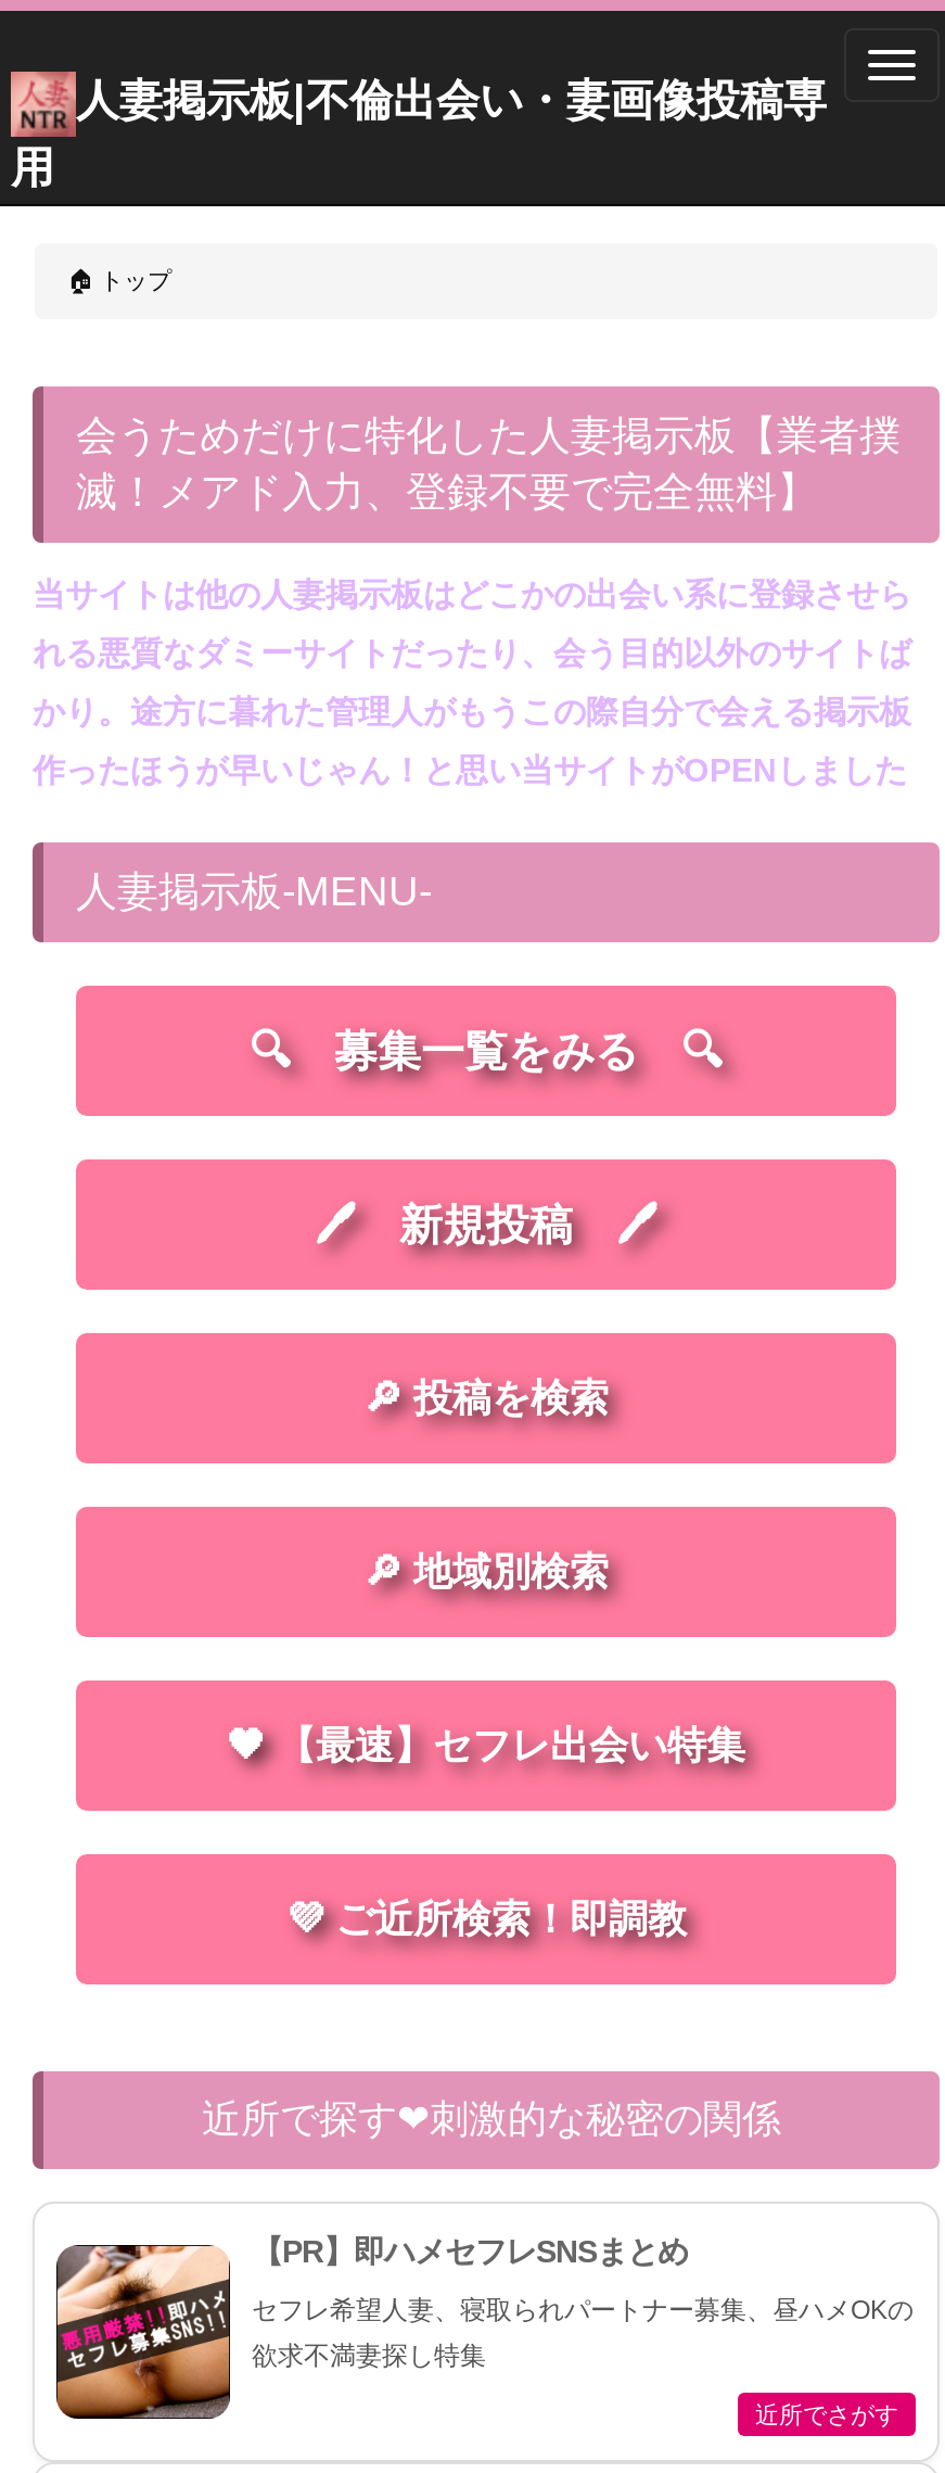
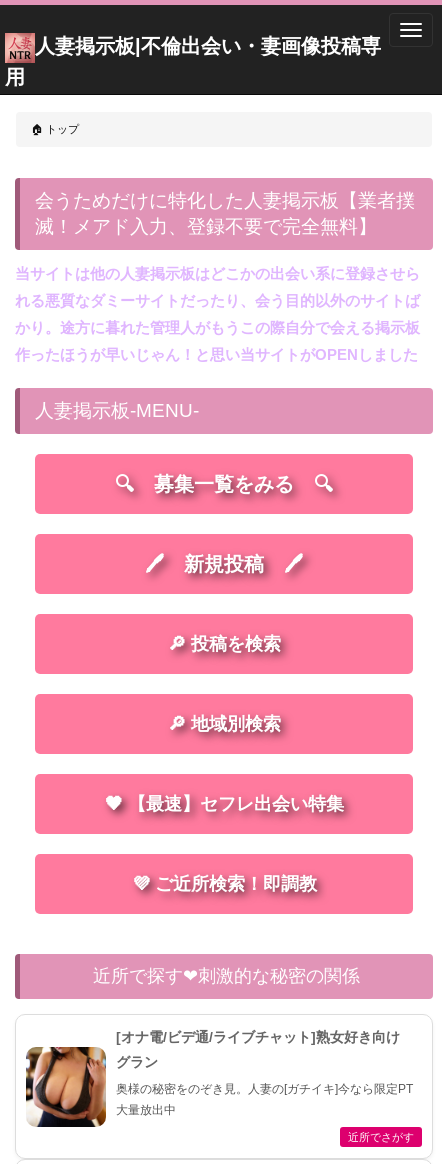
[54,2234,914,2421] [image] | 【PR】即ハメセフレSNSまとめ | セフレ希望人妻、寝取られパートナー募集、昼ハメOKの | 欲求不満妻探し特集 -> [25,1029,414,1128] [image] | [オナ電/ビデ通/ライブチャット]熟女好き向け | グラン | 奥様の秘密をのぞき見。人妻の[ガチイキ]今なら限定PT | 大量放出中

